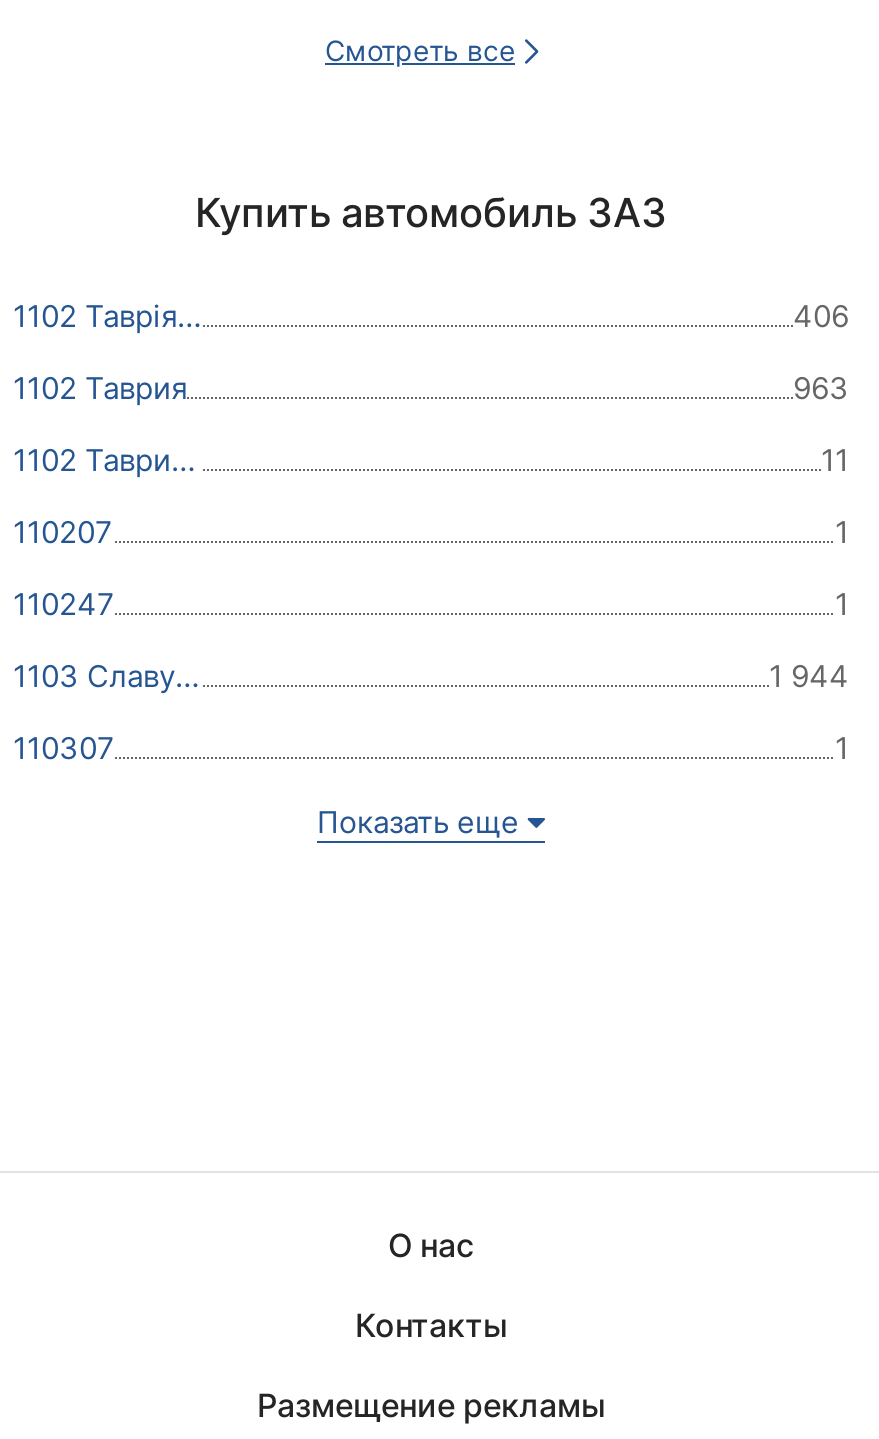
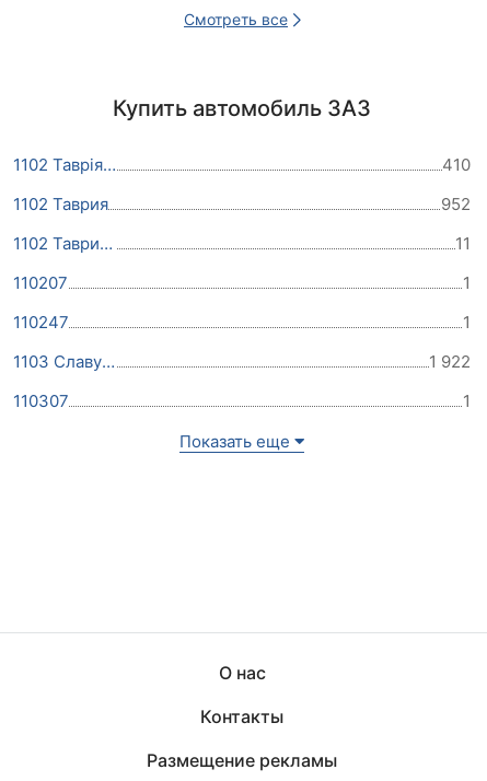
[793,297,849,335] 406 -> [442,154,471,175] 410
[793,369,849,407] 963 -> [441,194,471,215] 952
[769,657,849,695] 1 944 -> [429,351,471,372] 1 922

